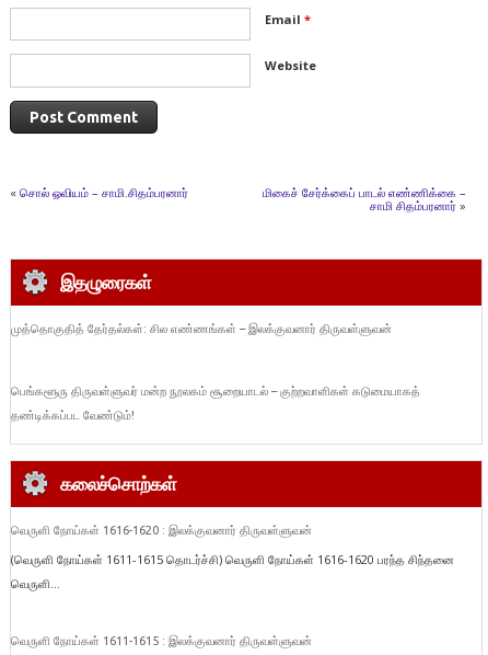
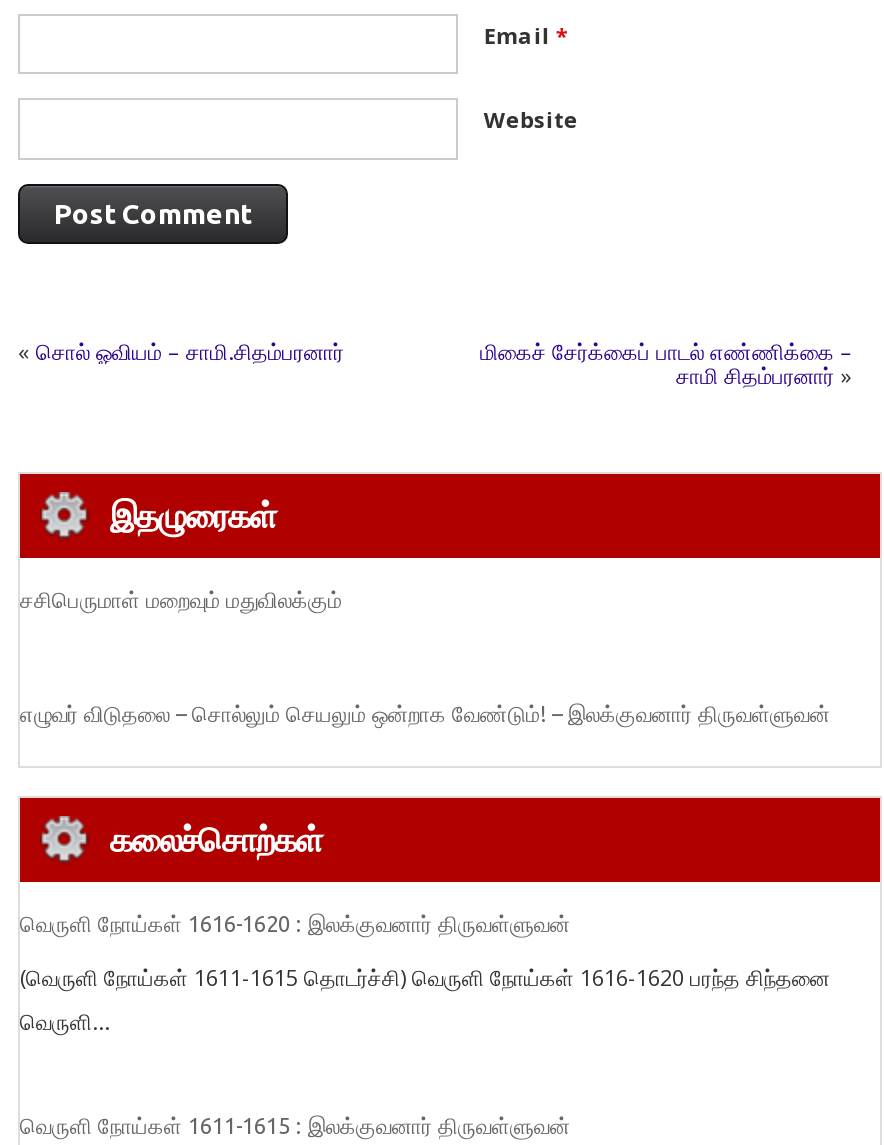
[11,322,392,335] முத்தொகுதித் தேர்தல்கள்: சில எண்ணங்கள் – இலக்குவனார் திருவள்ளுவன் -> [20,588,342,612] சசிபெருமாள் மறைவும் மதுவிலக்கும்
[11,384,420,421] பெங்களூரு திருவள்ளுவர் மன்ற நூலகம் சூறையாடல் – குற்றவாளிகள் கடுமையாகத் | தண்டிக்கப்பட வேண்டும்! -> [20,702,830,726] எழுவர் விடுதலை – சொல்லும் செயலும் ஒன்றாக வேண்டும்! – இலக்குவனார் திருவள்ளுவன்

